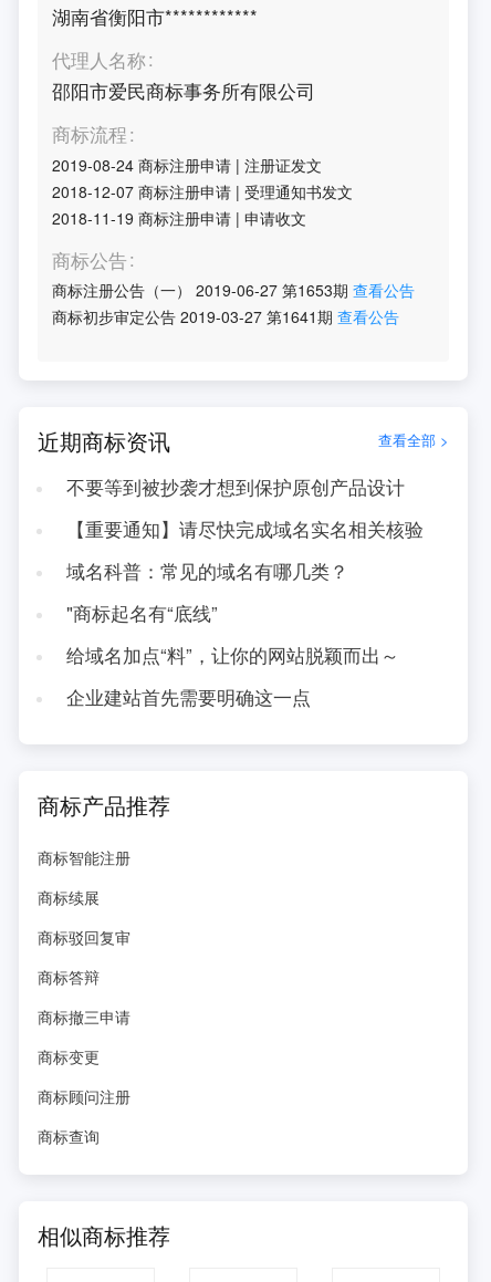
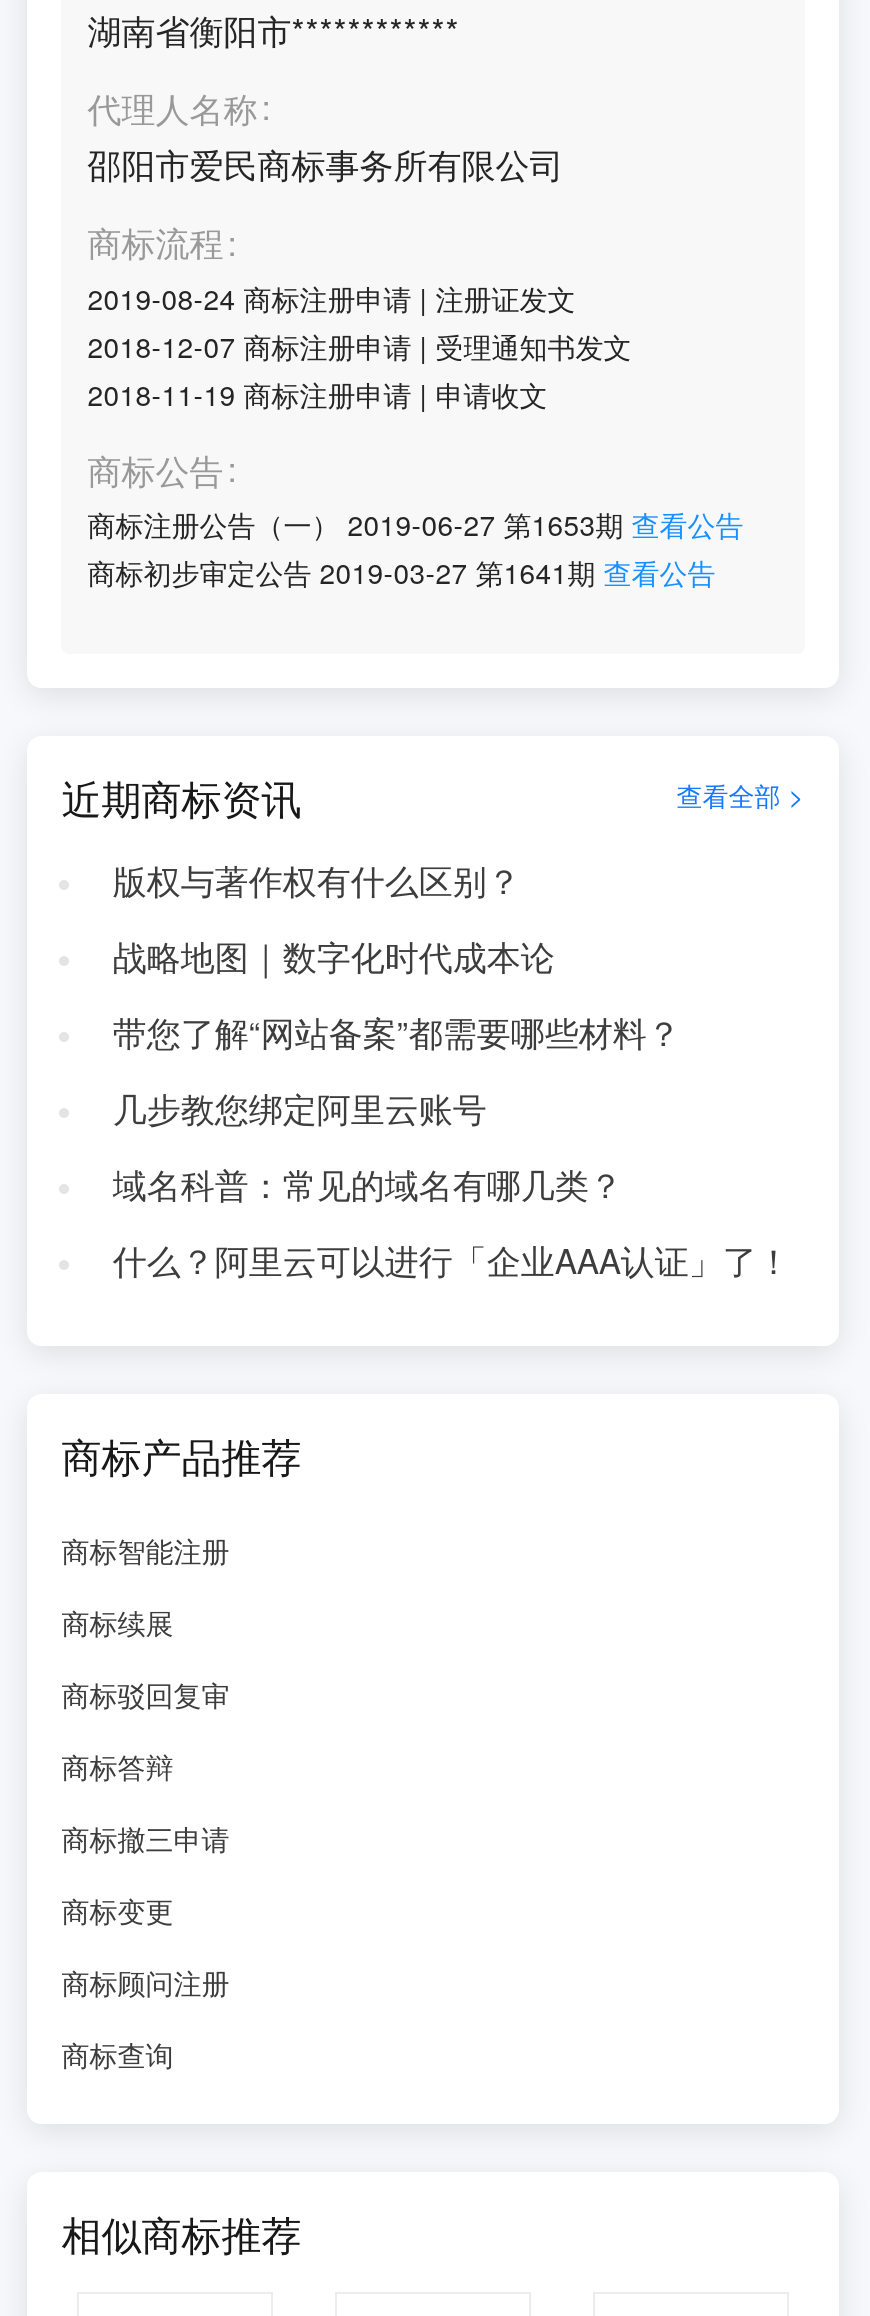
[66,473,423,542] 不要等到被抄袭才想到保护原创产品设计 | 【重要通知】请尽快完成域名实名相关核验 -> [113,856,681,1132] 版权与著作权有什么区别？ | 战略地图｜数字化时代成本论 | 带您了解“网站备案”都需要哪些材料？ | 几步教您绑定阿里云账号
moved [66,557,348,584] -> [113,1160,623,1208]: 域名科普：常见的域名有哪几类？
[66,600,399,710] "商标起名有“底线” | 给域名加点“料”，让你的网站脱颖而出～ | 企业建站首先需要明确这一点 -> [113,1236,791,1284] 什么？阿里云可以进行「企业AAA认证」了！

